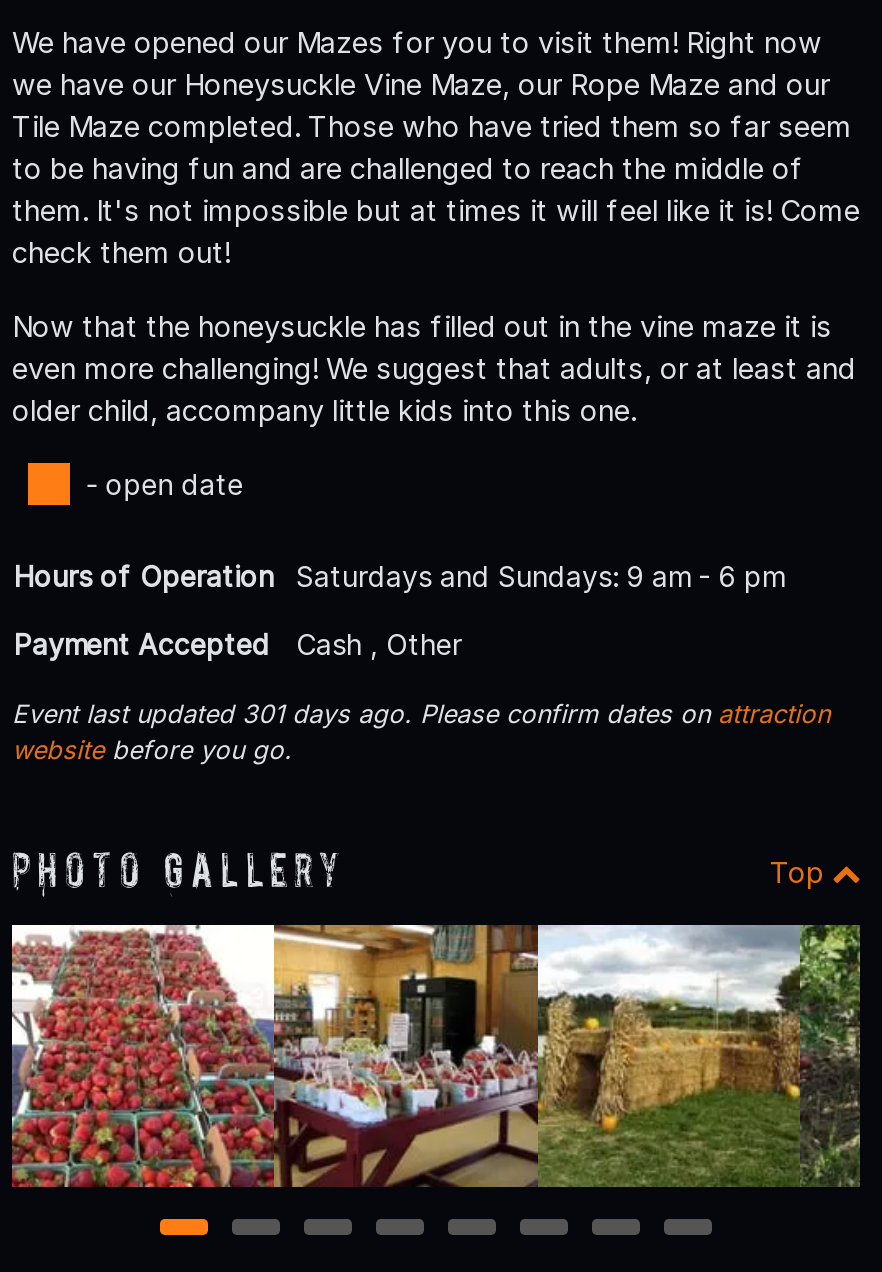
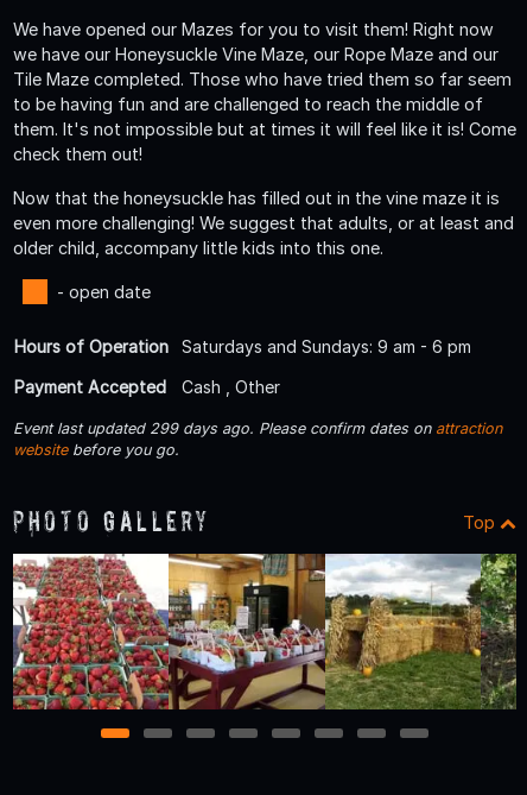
[12,698,830,728] Event last updated 301 days ago. Please confirm dates on attraction -> [13,419,502,437] Event last updated 299 days ago. Please confirm dates on attraction

